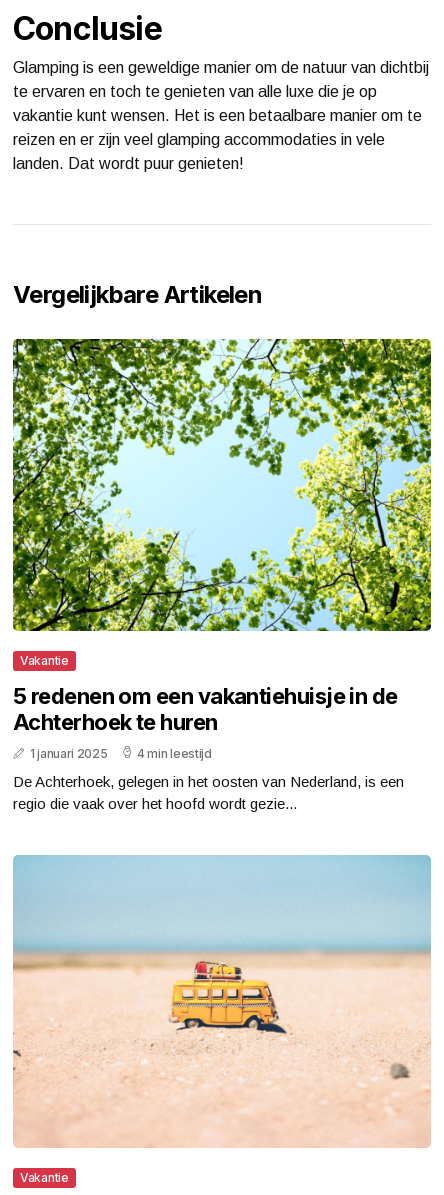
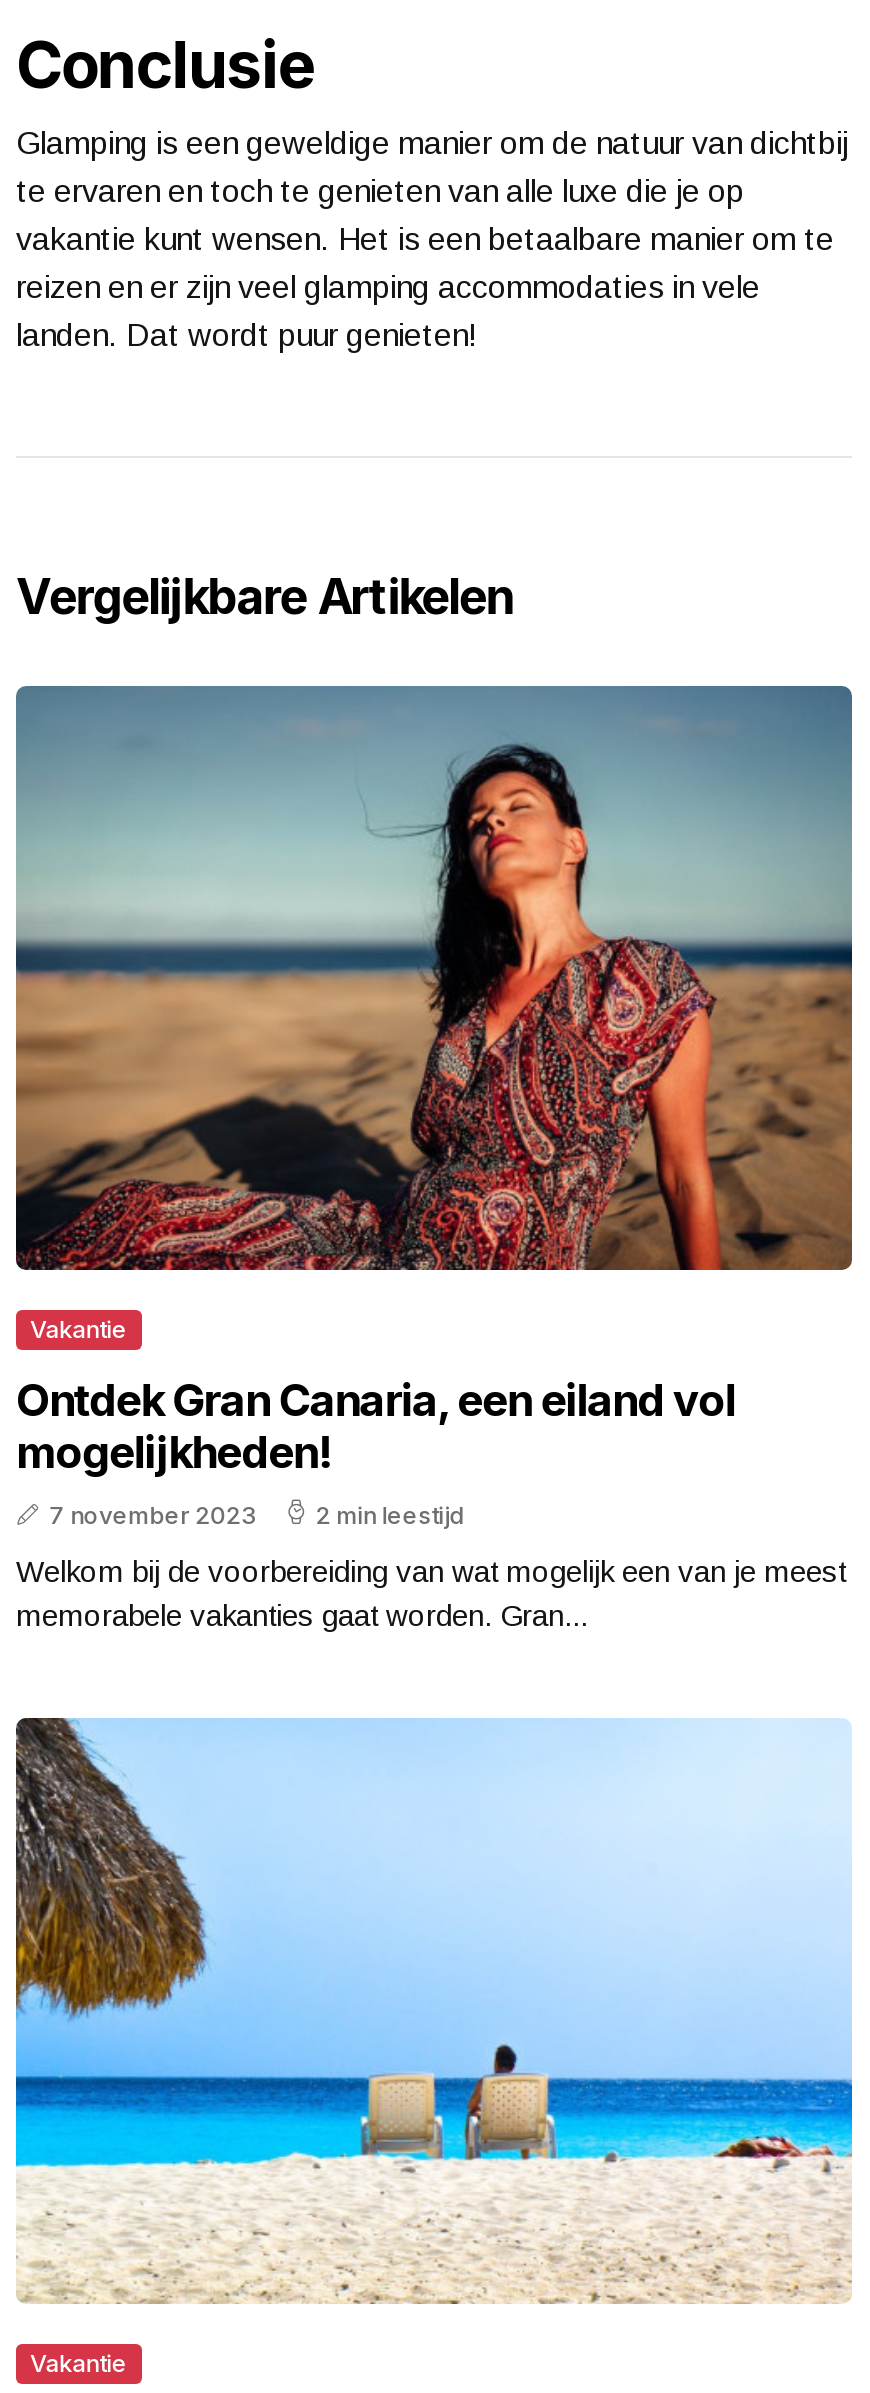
[12,338,432,632] [image] -> [14,684,854,1272] [image]
[13,683,398,761] 5 redenen om een vakantiehuisje in de | Achterhoek te huren | 1 januari 2025 | 4 min leestijd -> [16,1375,736,1531] Ontdek Gran Canaria, een eiland vol | mogelijkheden! | 7 november 2023 | 2 min leestijd
[13,773,404,812] De Achterhoek, gelegen in het oosten van Nederland, is een | regio die vaak over het hoofd wordt gezie... -> [16,1555,846,1633] Welkom bij de voorbereiding van wat mogelijk een van je meest | memorabele vakanties gaat worden. Gran...
[12,855,431,1147] [image] -> [14,1716,854,2304] [image]

